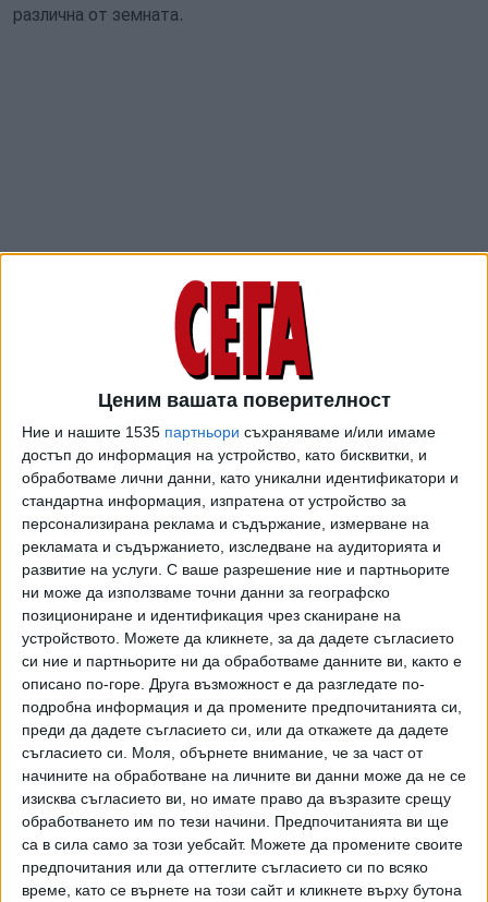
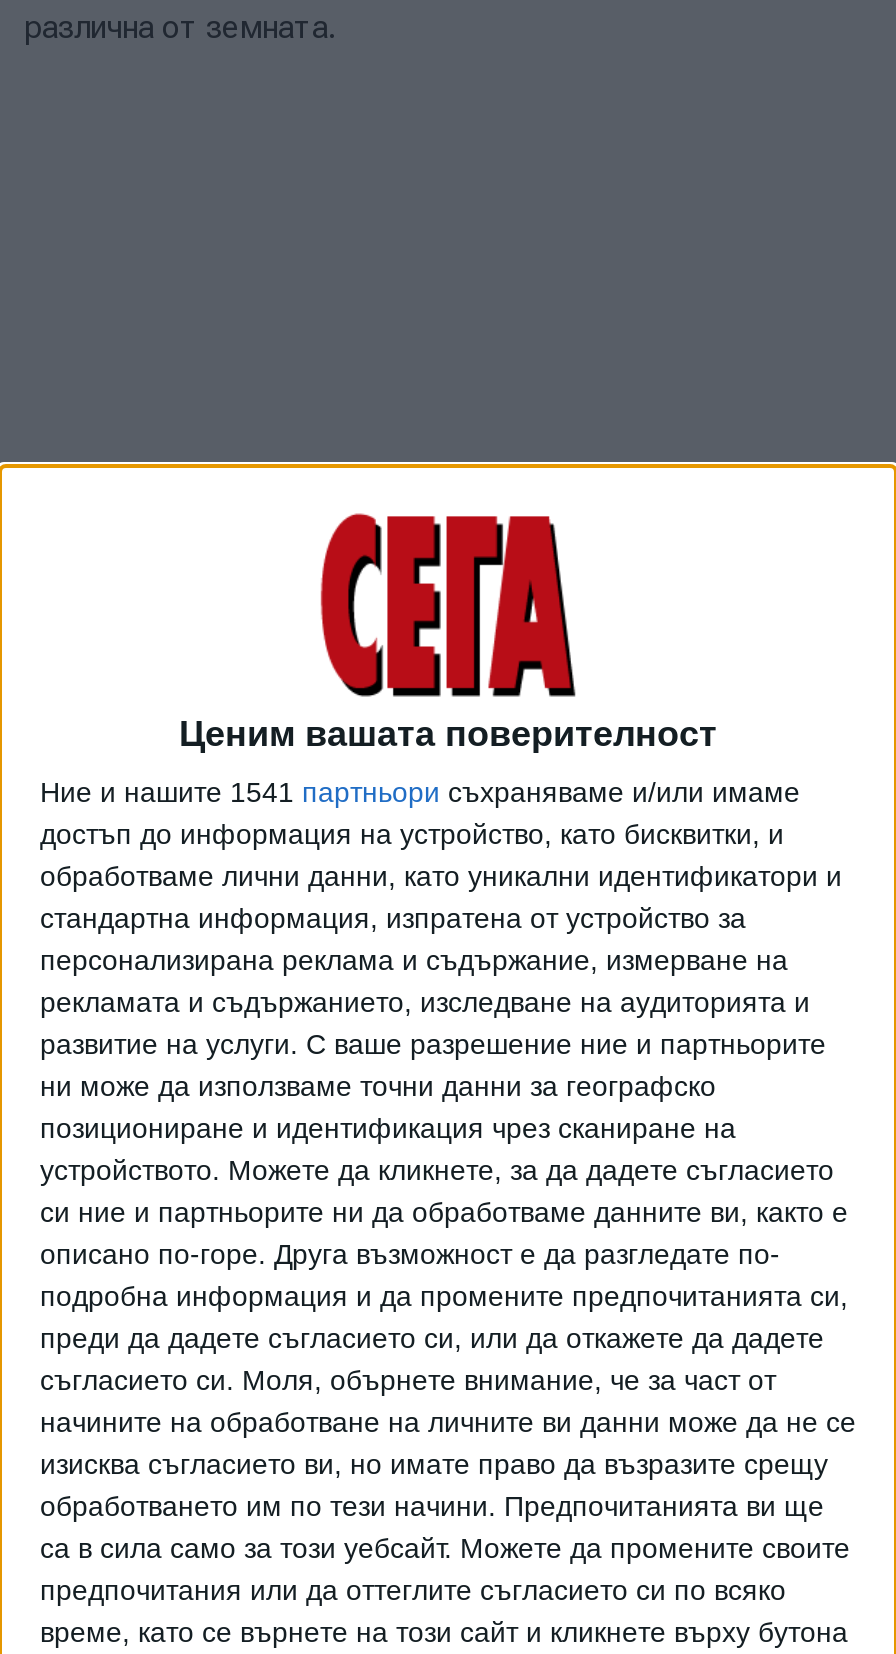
[22,423,436,441] Ние и нашите 1535 партньори съхраняваме и/или имаме -> [40,776,800,808] Ние и нашите 1541 партньори съхраняваме и/или имаме

